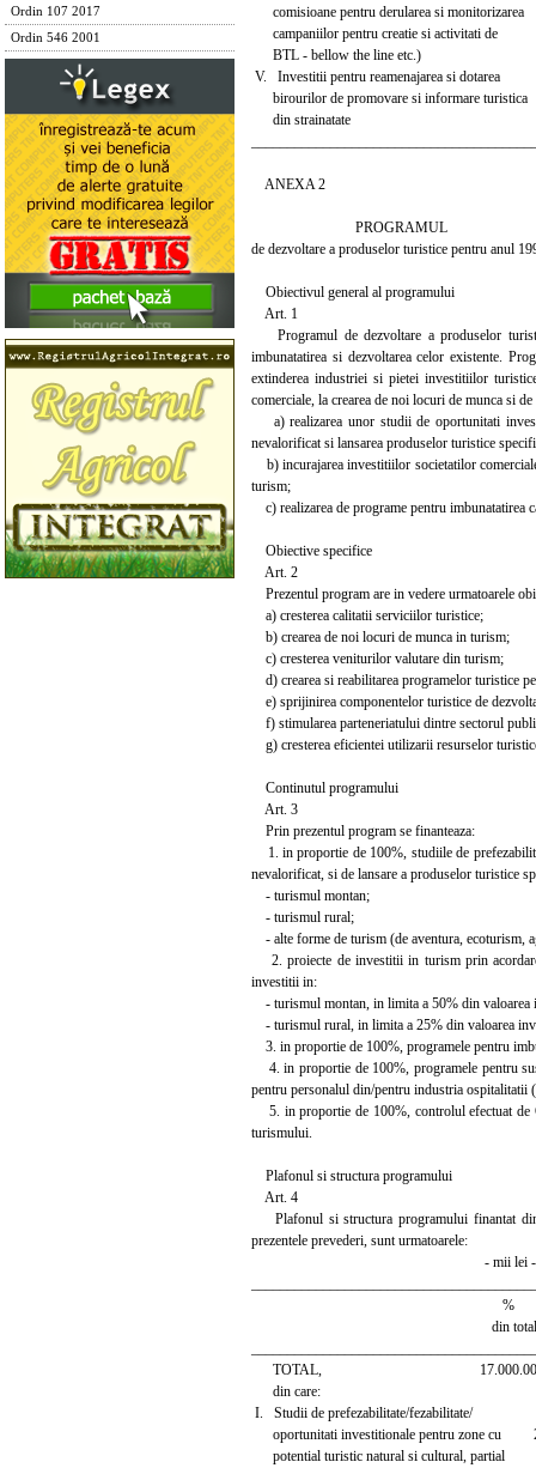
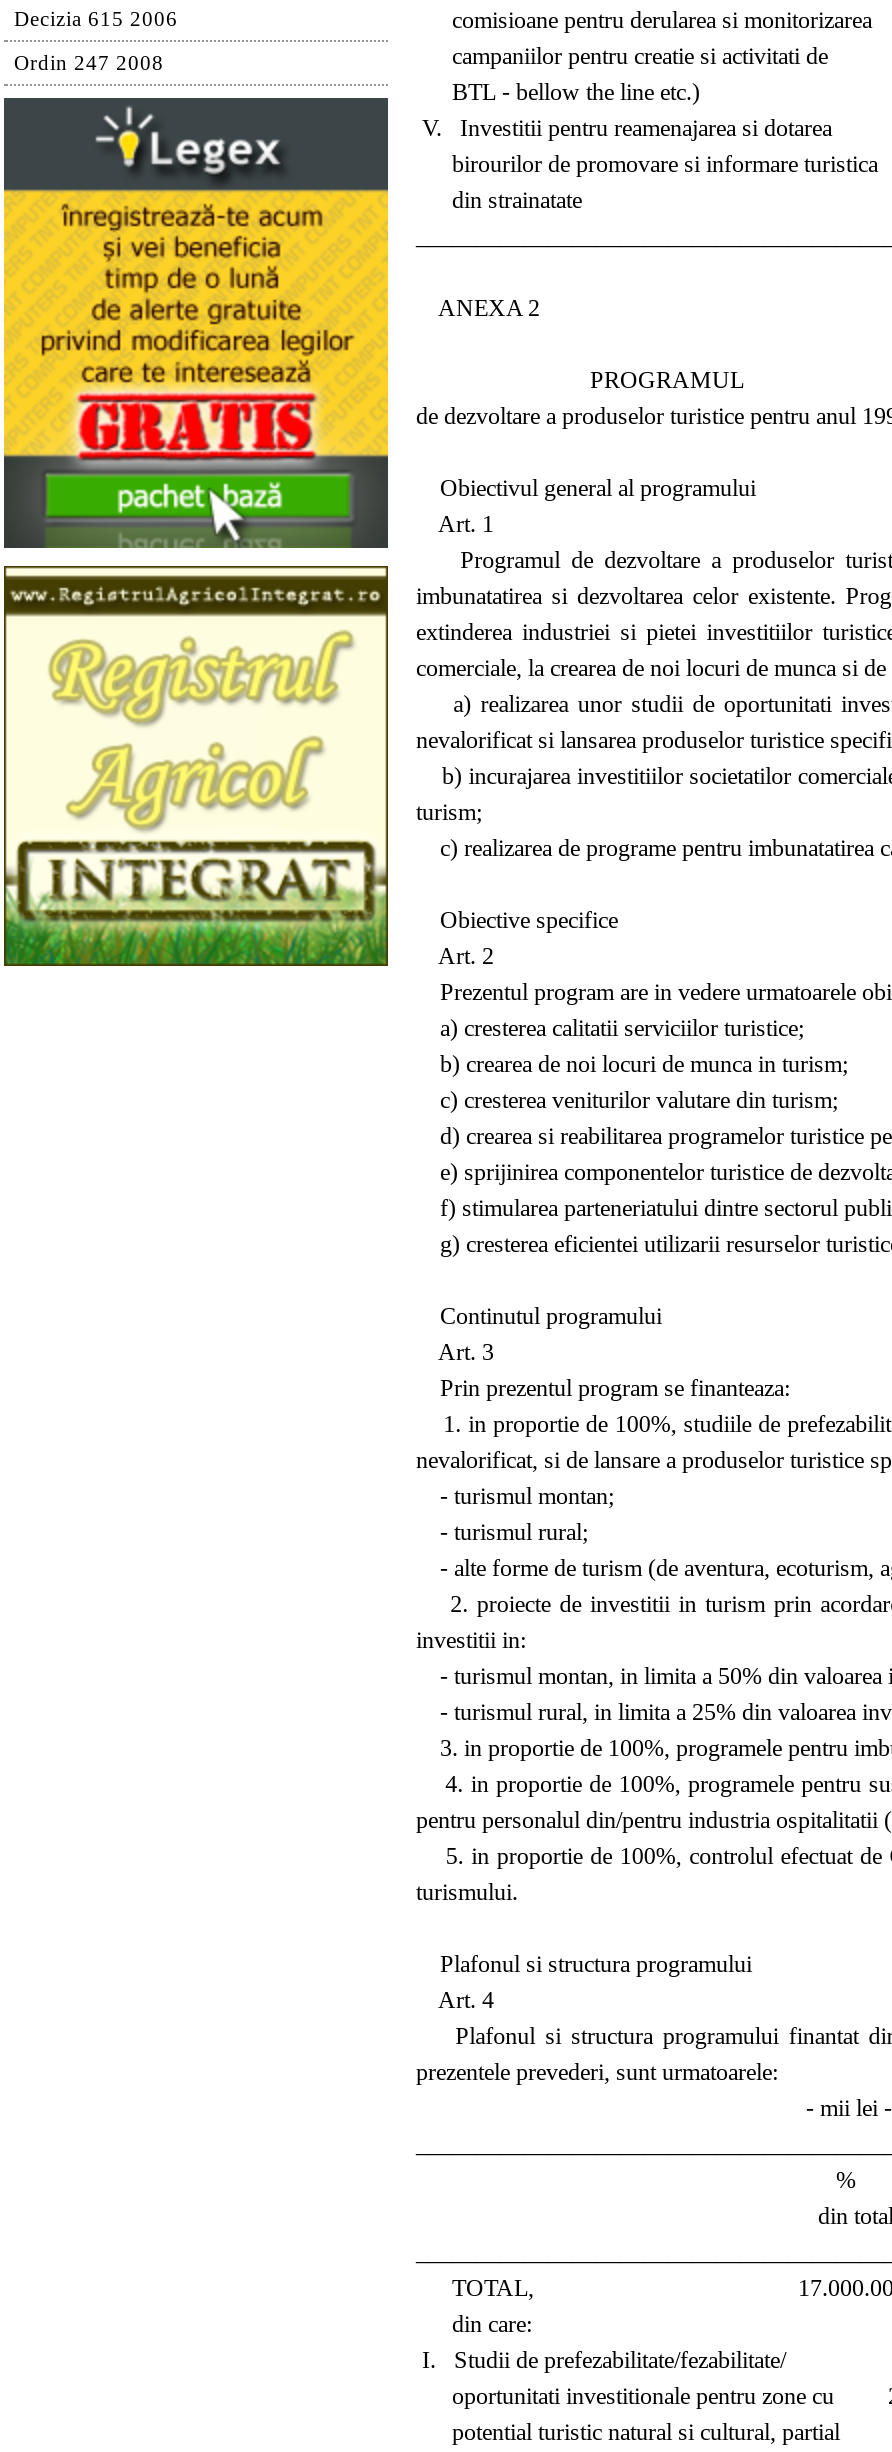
[11,5,100,18] Ordin 107 2017 -> [14,8,178,30] Decizia 615 2006
[11,31,100,44] Ordin 546 2001 -> [14,52,164,74] Ordin 247 2008

